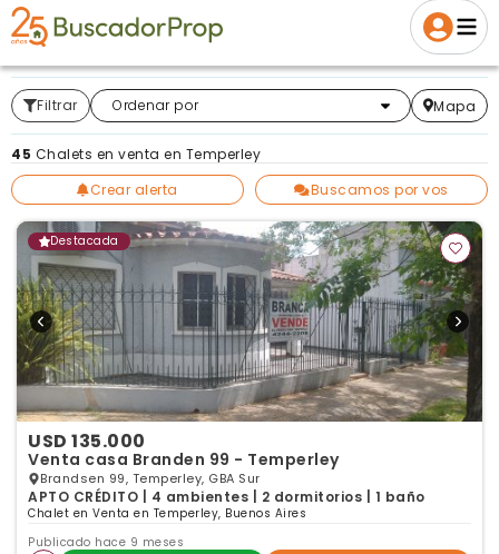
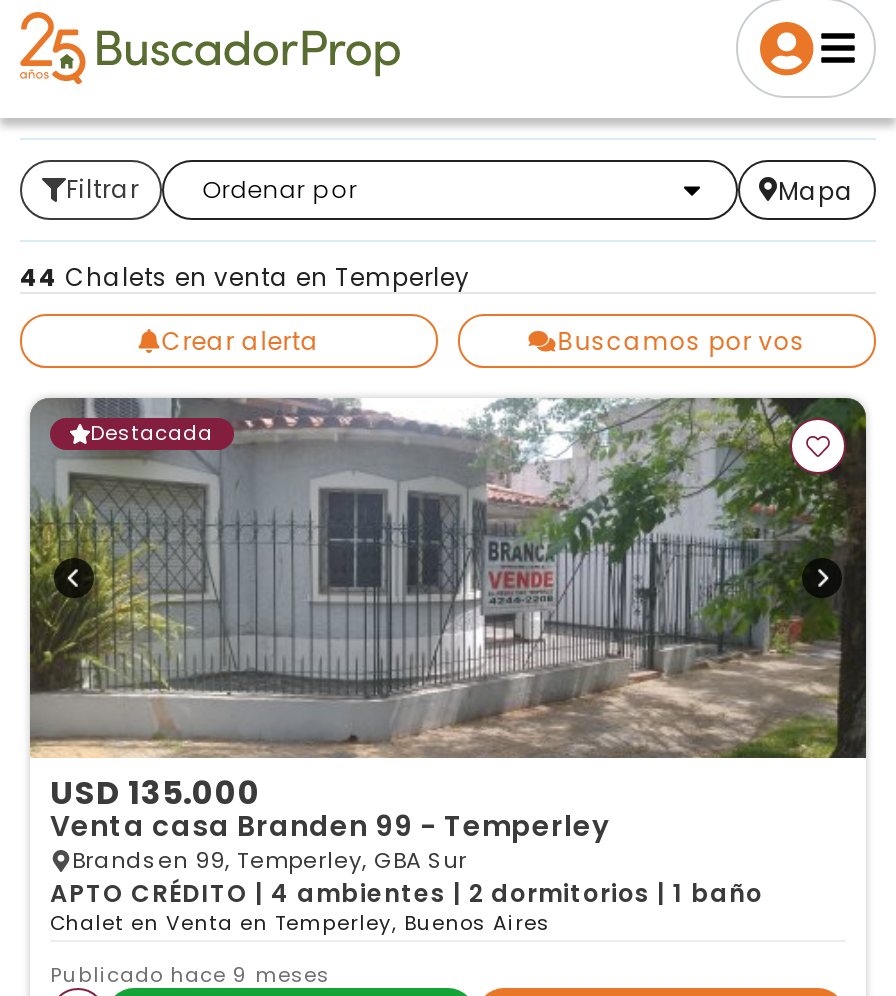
[11,145,261,164] 45 Chalets en venta en Temperley -> [20,260,470,294] 44 Chalets en venta en Temperley

